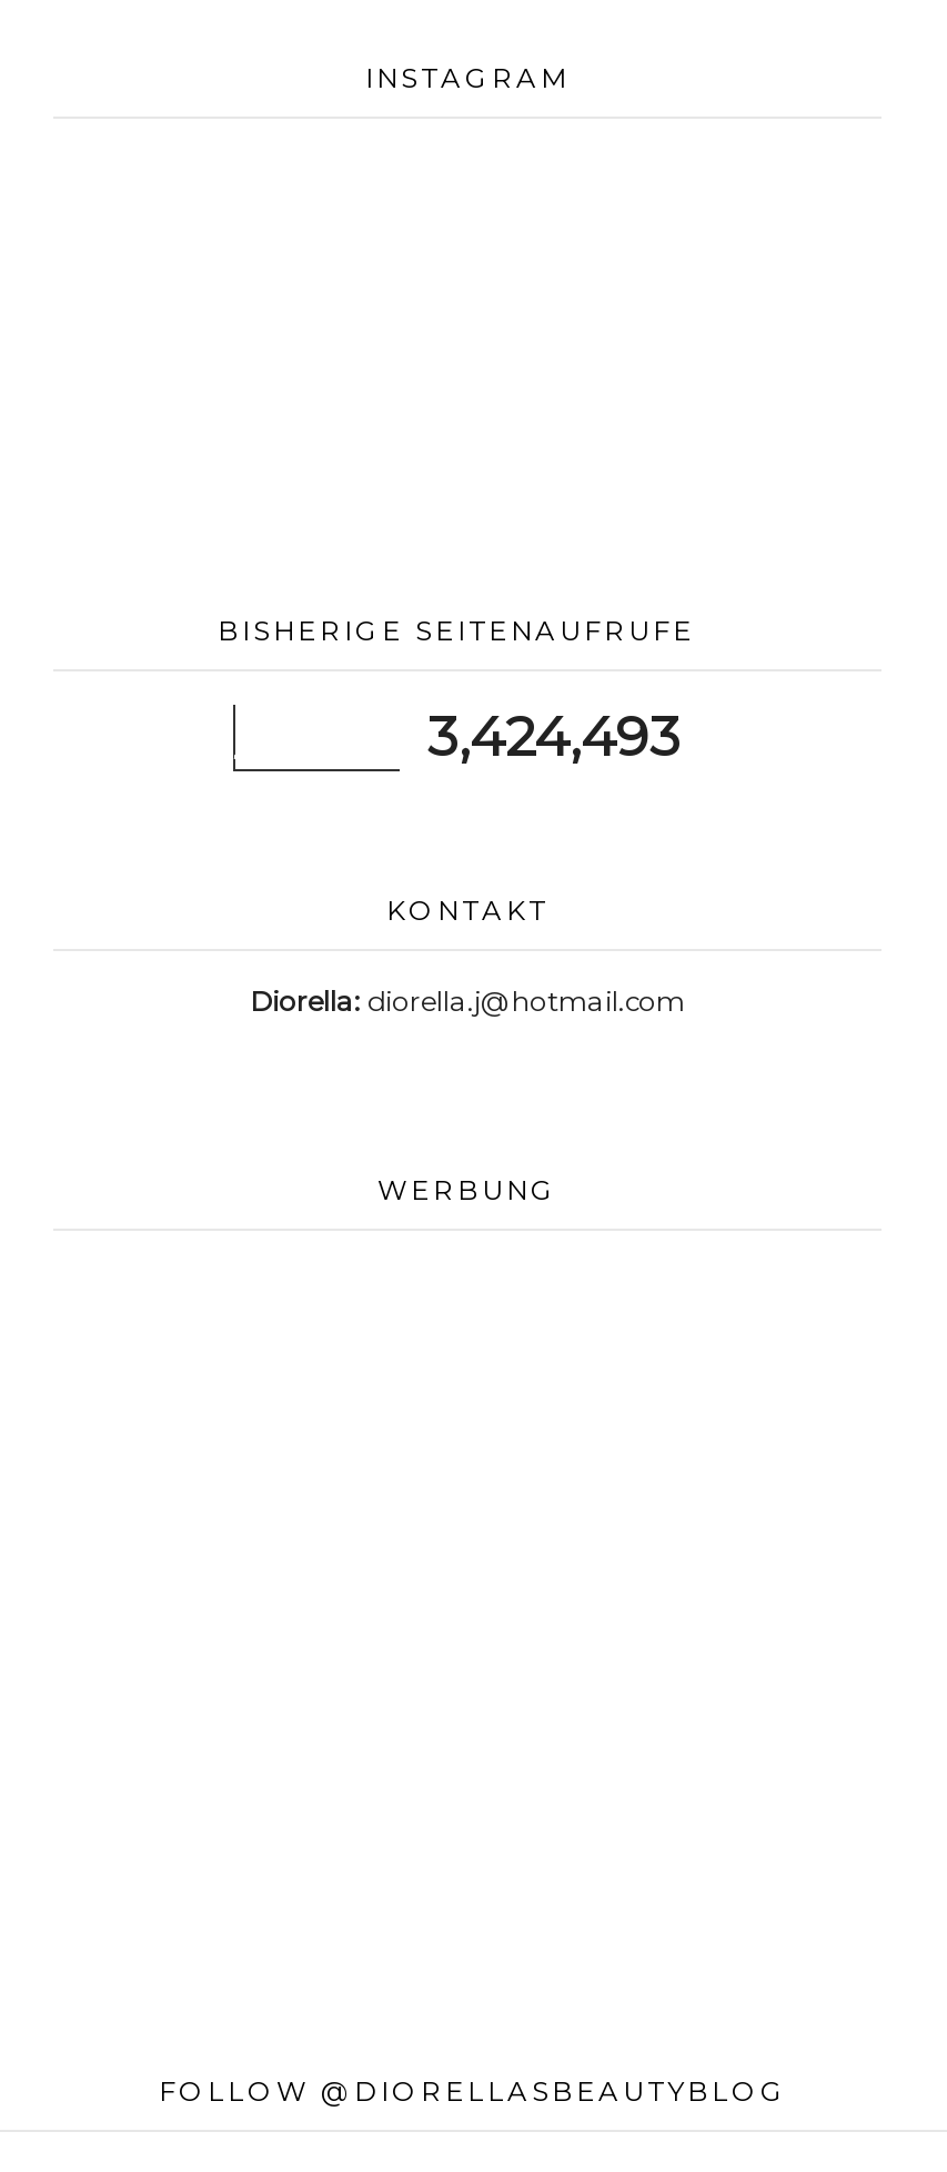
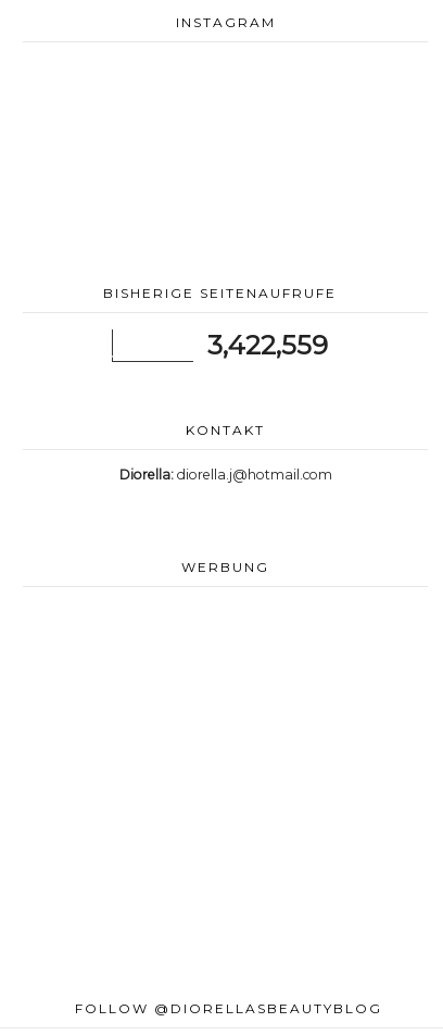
[427,704,681,768] 3,424,493 -> [207,329,328,361] 3,422,559

